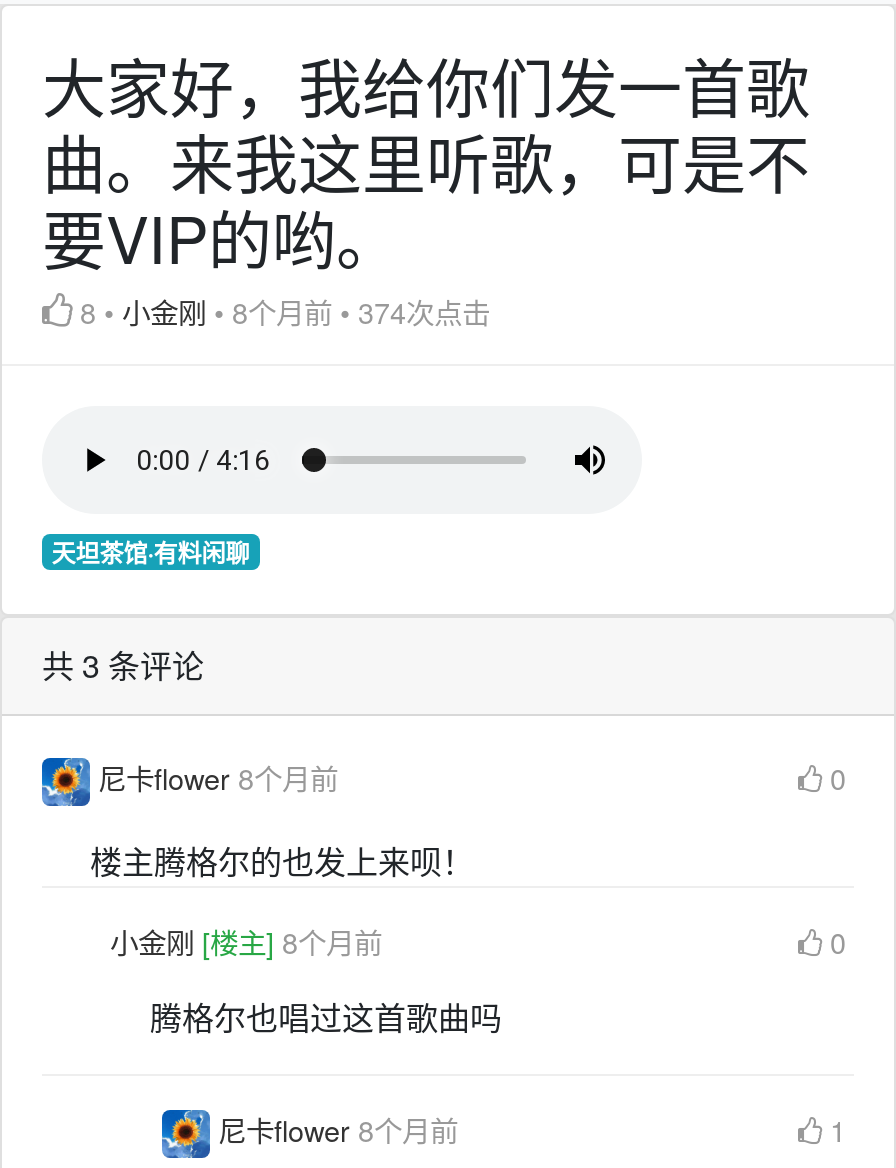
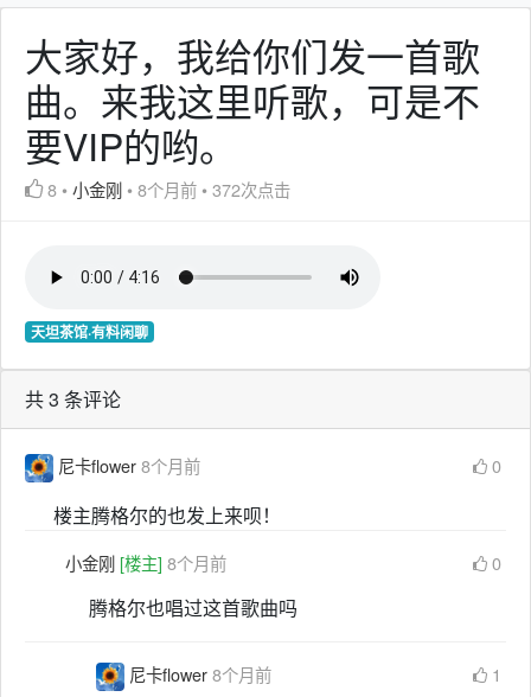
[80,290,490,332] 8 • 小金刚 • 8个月前 • 374次点击 -> [47,177,290,202] 8 • 小金刚 • 8个月前 • 372次点击

